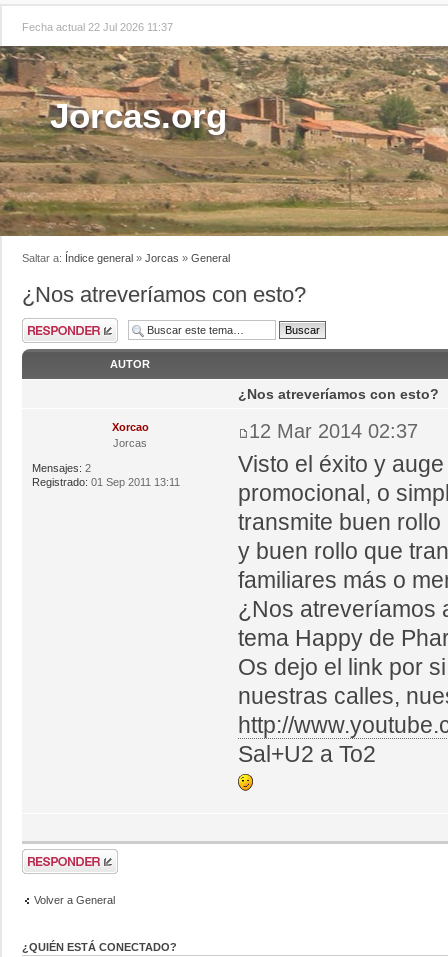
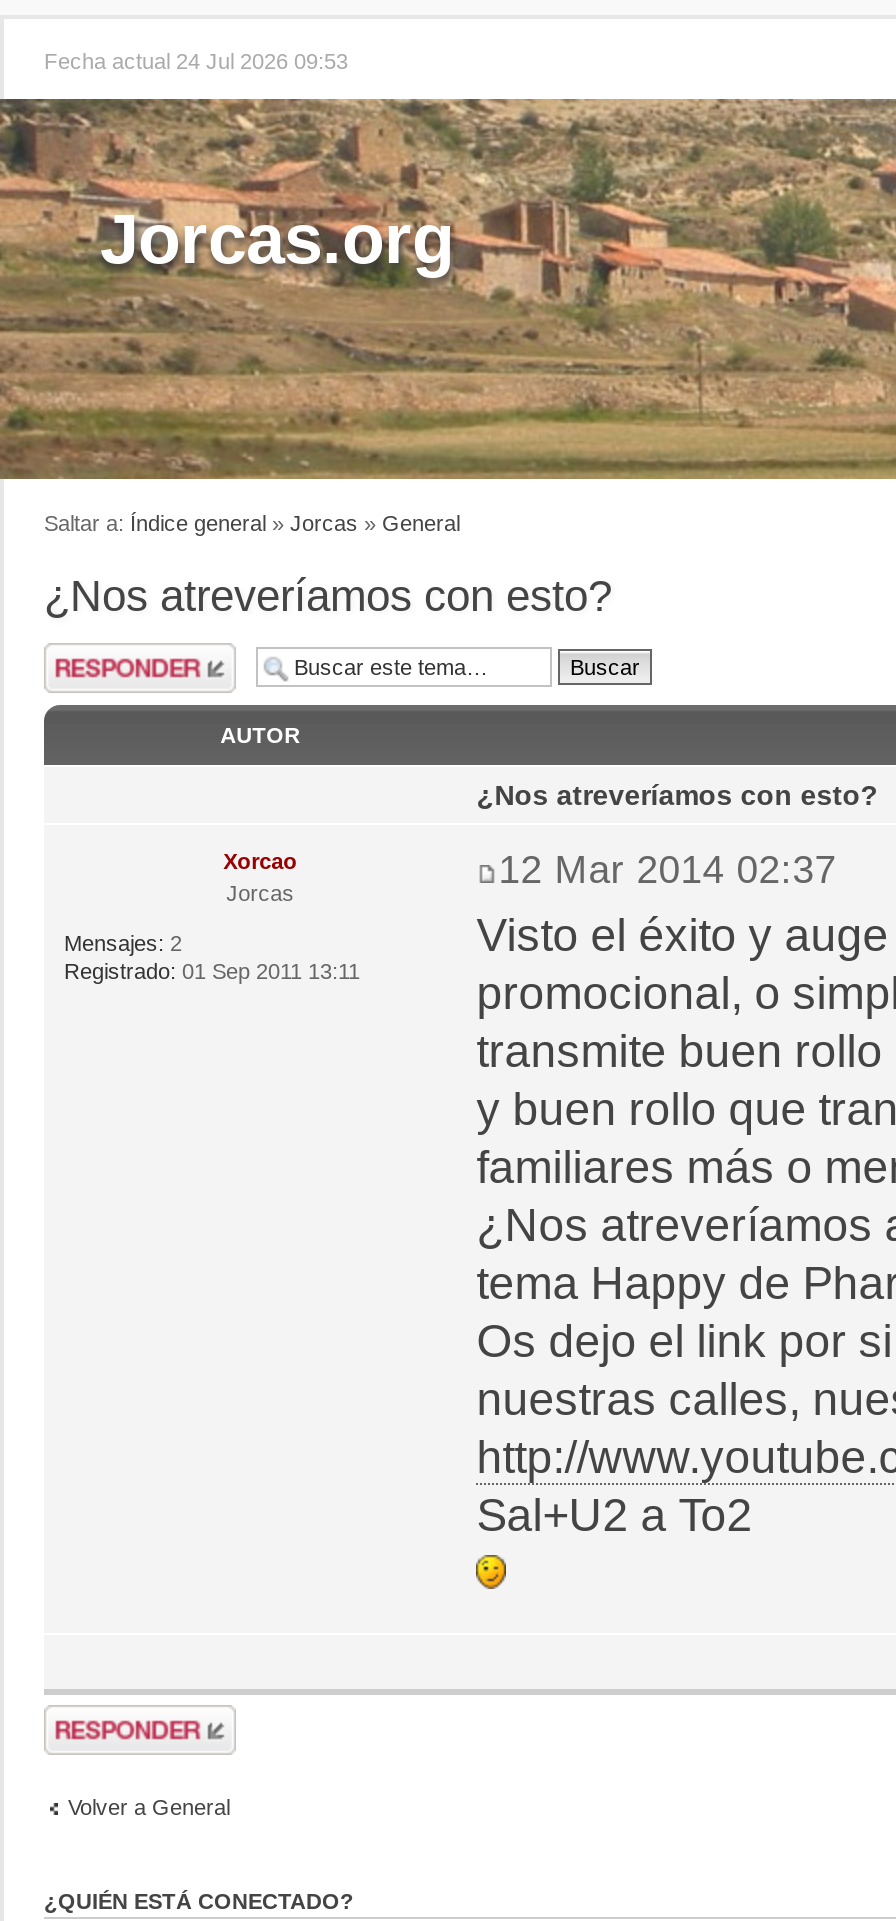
[22,21,173,33] Fecha actual 22 Jul 2026 11:37 -> [44,49,348,73] Fecha actual 24 Jul 2026 09:53

